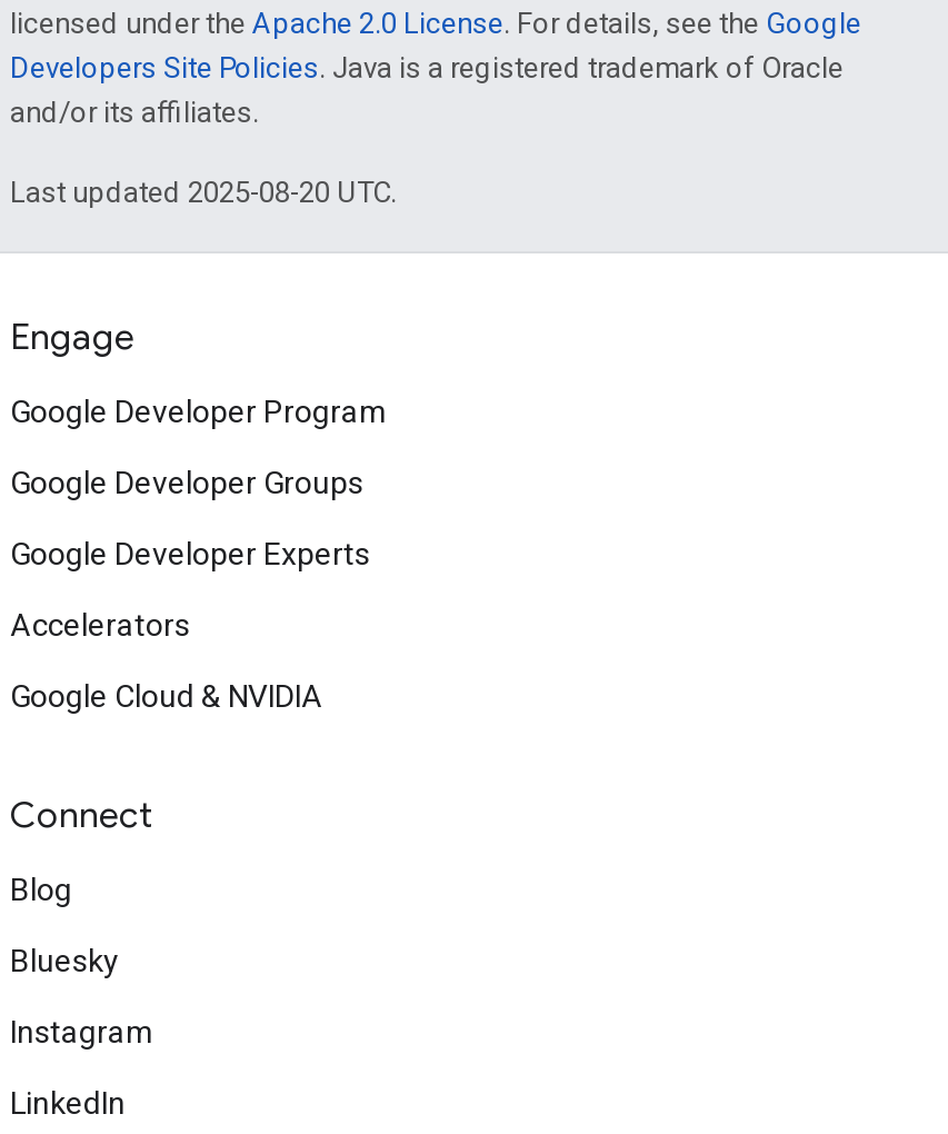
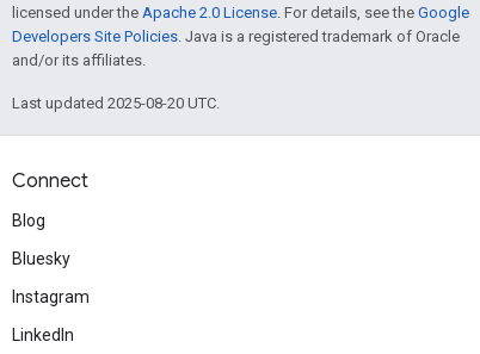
[10,316,388,714] Engage | Google Developer Program | Google Developer Groups | Google Developer Experts | Accelerators | Google Cloud & NVIDIA -> none

